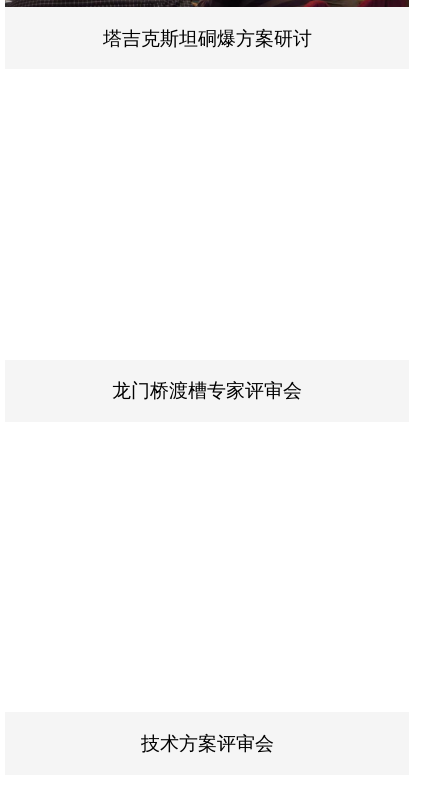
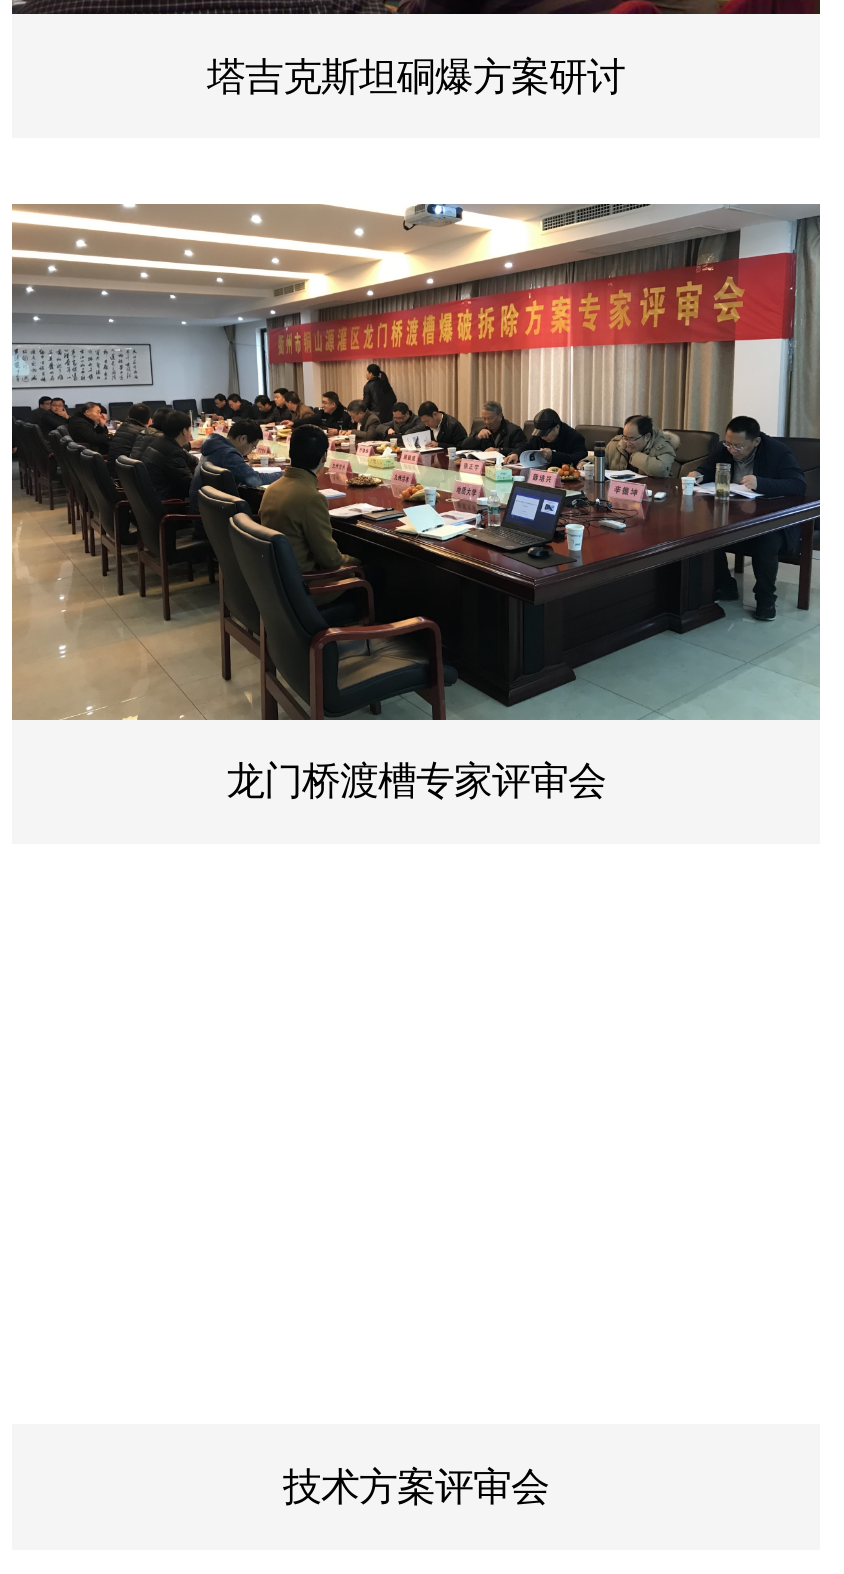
none -> [10,202,822,722] [image]

